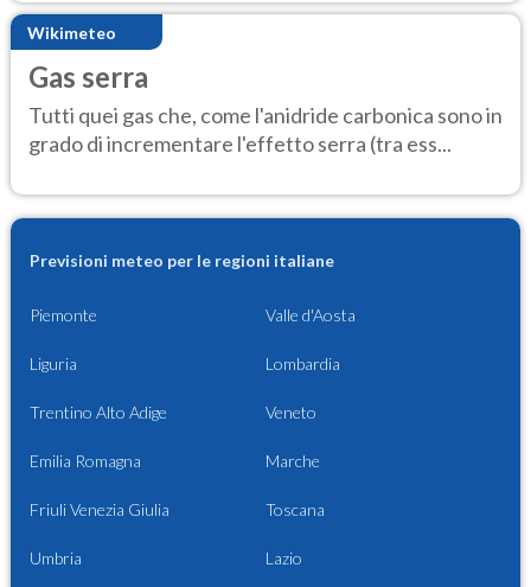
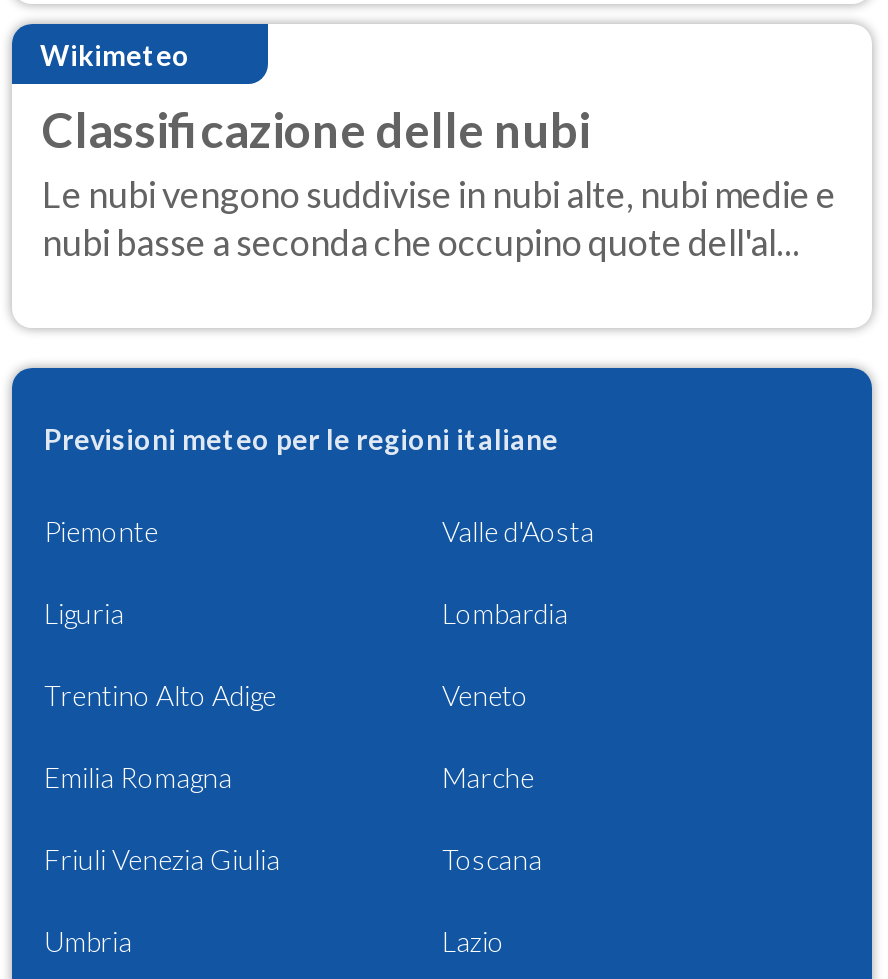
[28,59,503,156] Gas serra | Tutti quei gas che, come l'anidride carbonica sono in | grado di incrementare l'effetto serra (tra ess... -> [42,100,836,263] Classificazione delle nubi | Le nubi vengono suddivise in nubi alte, nubi medie e | nubi basse a seconda che occupino quote dell'al...

